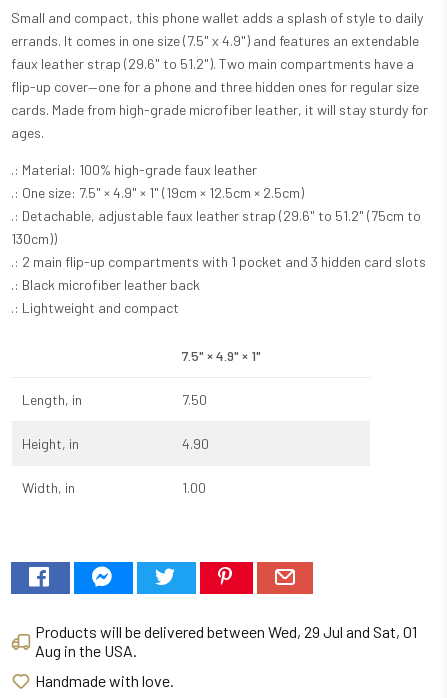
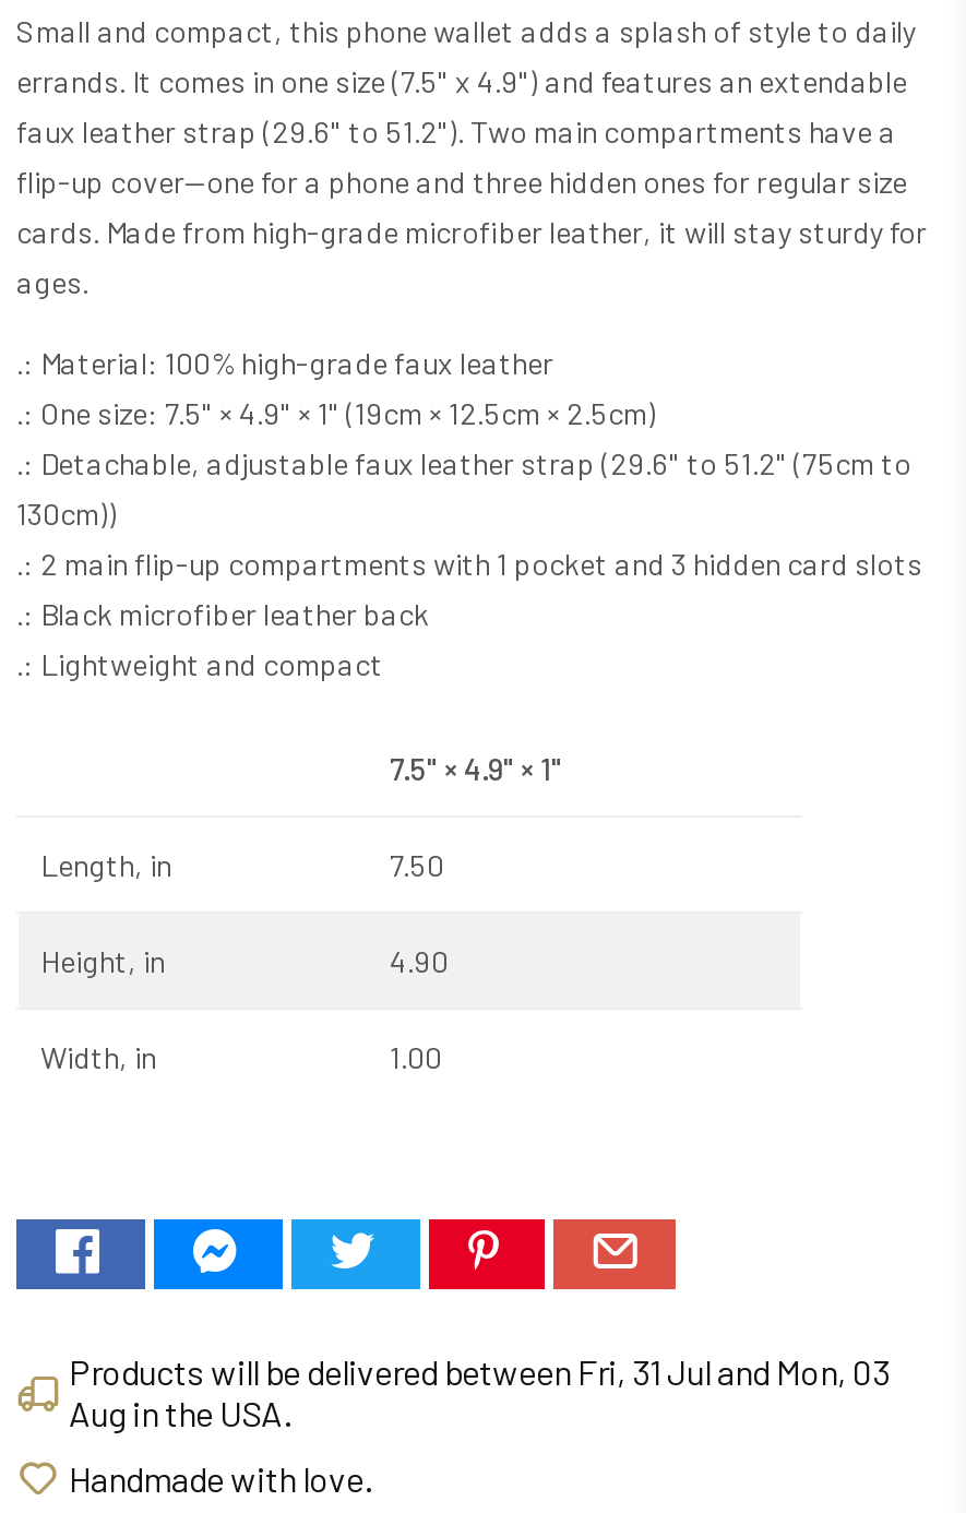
[35,622,417,641] Products will be delivered between Wed, 29 Jul and Sat, 01 -> [69,1351,890,1392] Products will be delivered between Fri, 31 Jul and Mon, 03

